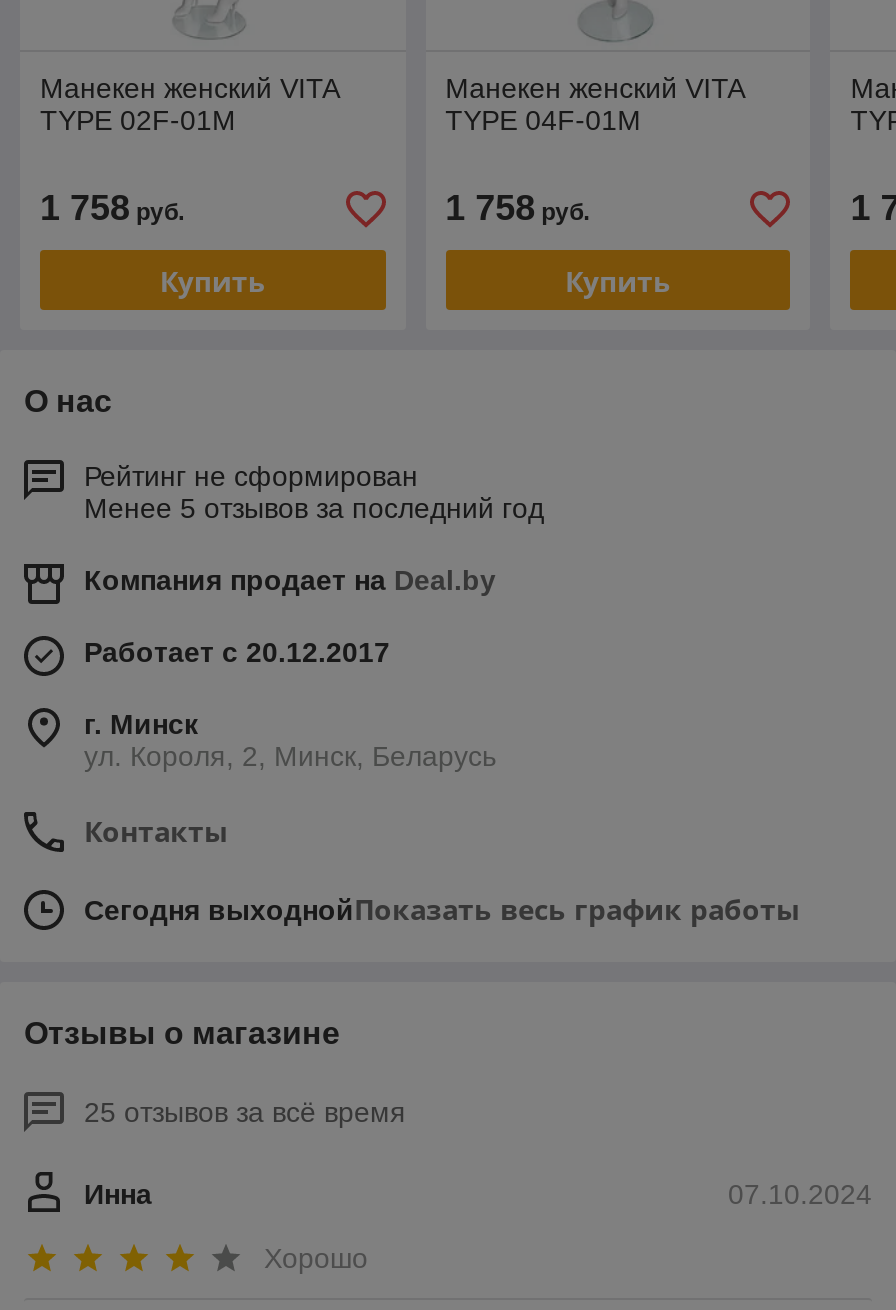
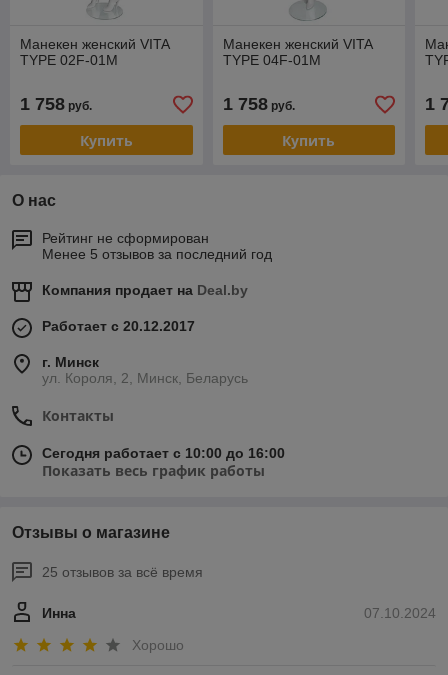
[84,891,800,929] Сегодня выходнойПоказать весь график работы -> [42,445,285,480] Сегодня работает с 10:00 до 16:00 | Показать весь график работы

